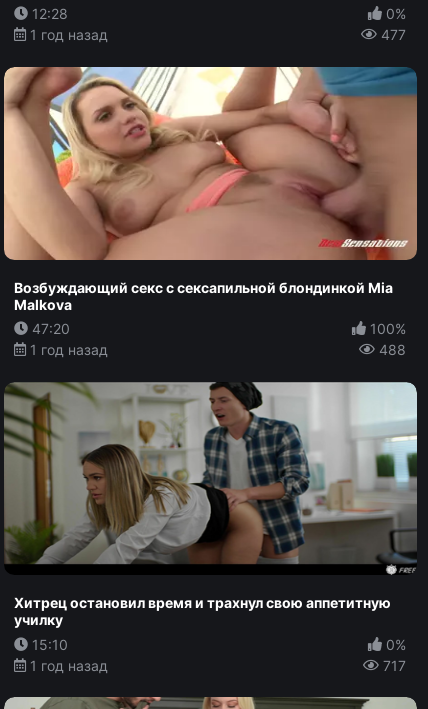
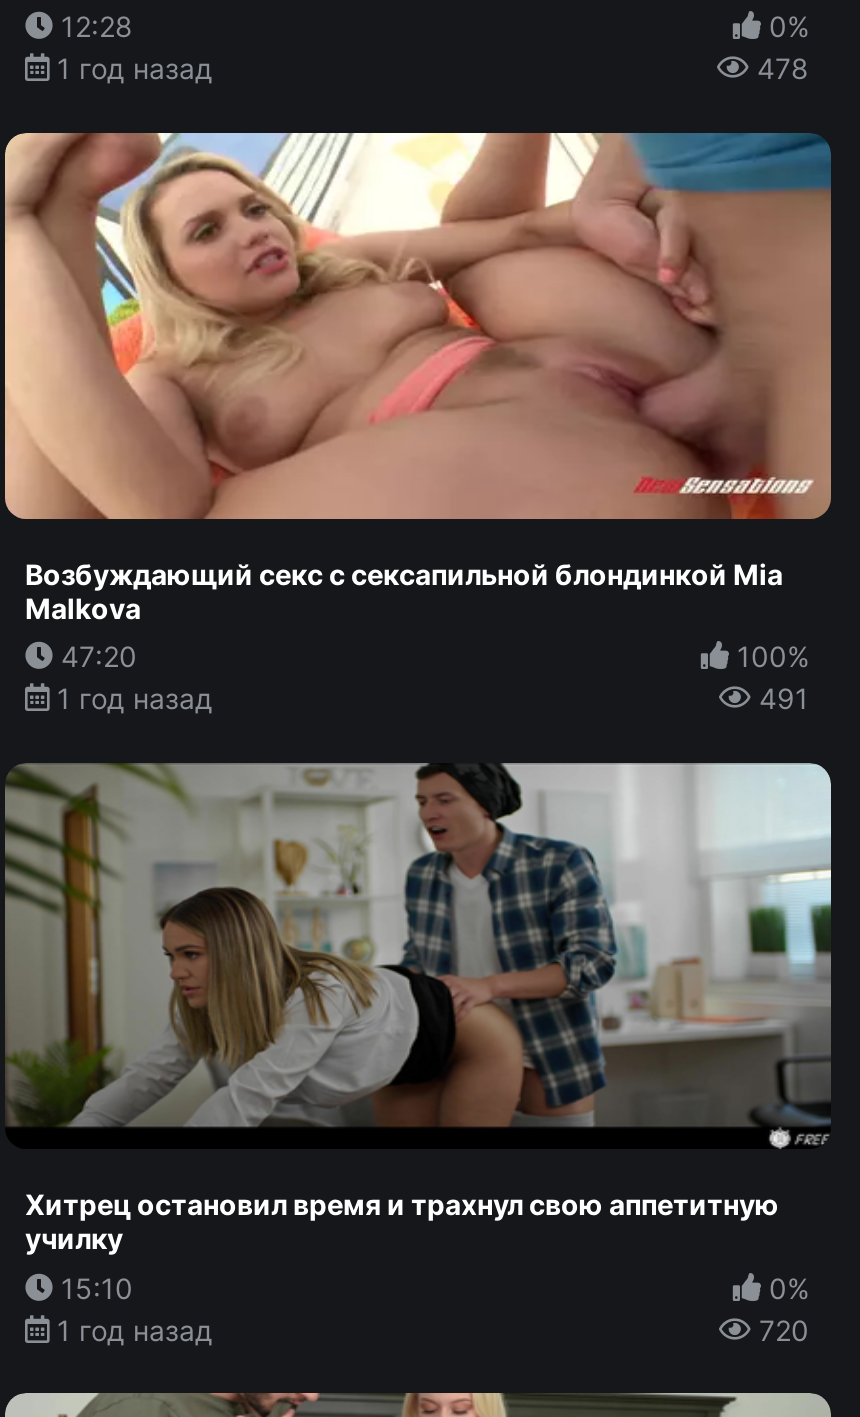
[377,26,406,43] 477 -> [749,51,809,85] 478
[375,341,406,358] 488 -> [751,682,809,716] 491
[379,657,406,674] 717 -> [751,1313,809,1347] 720

